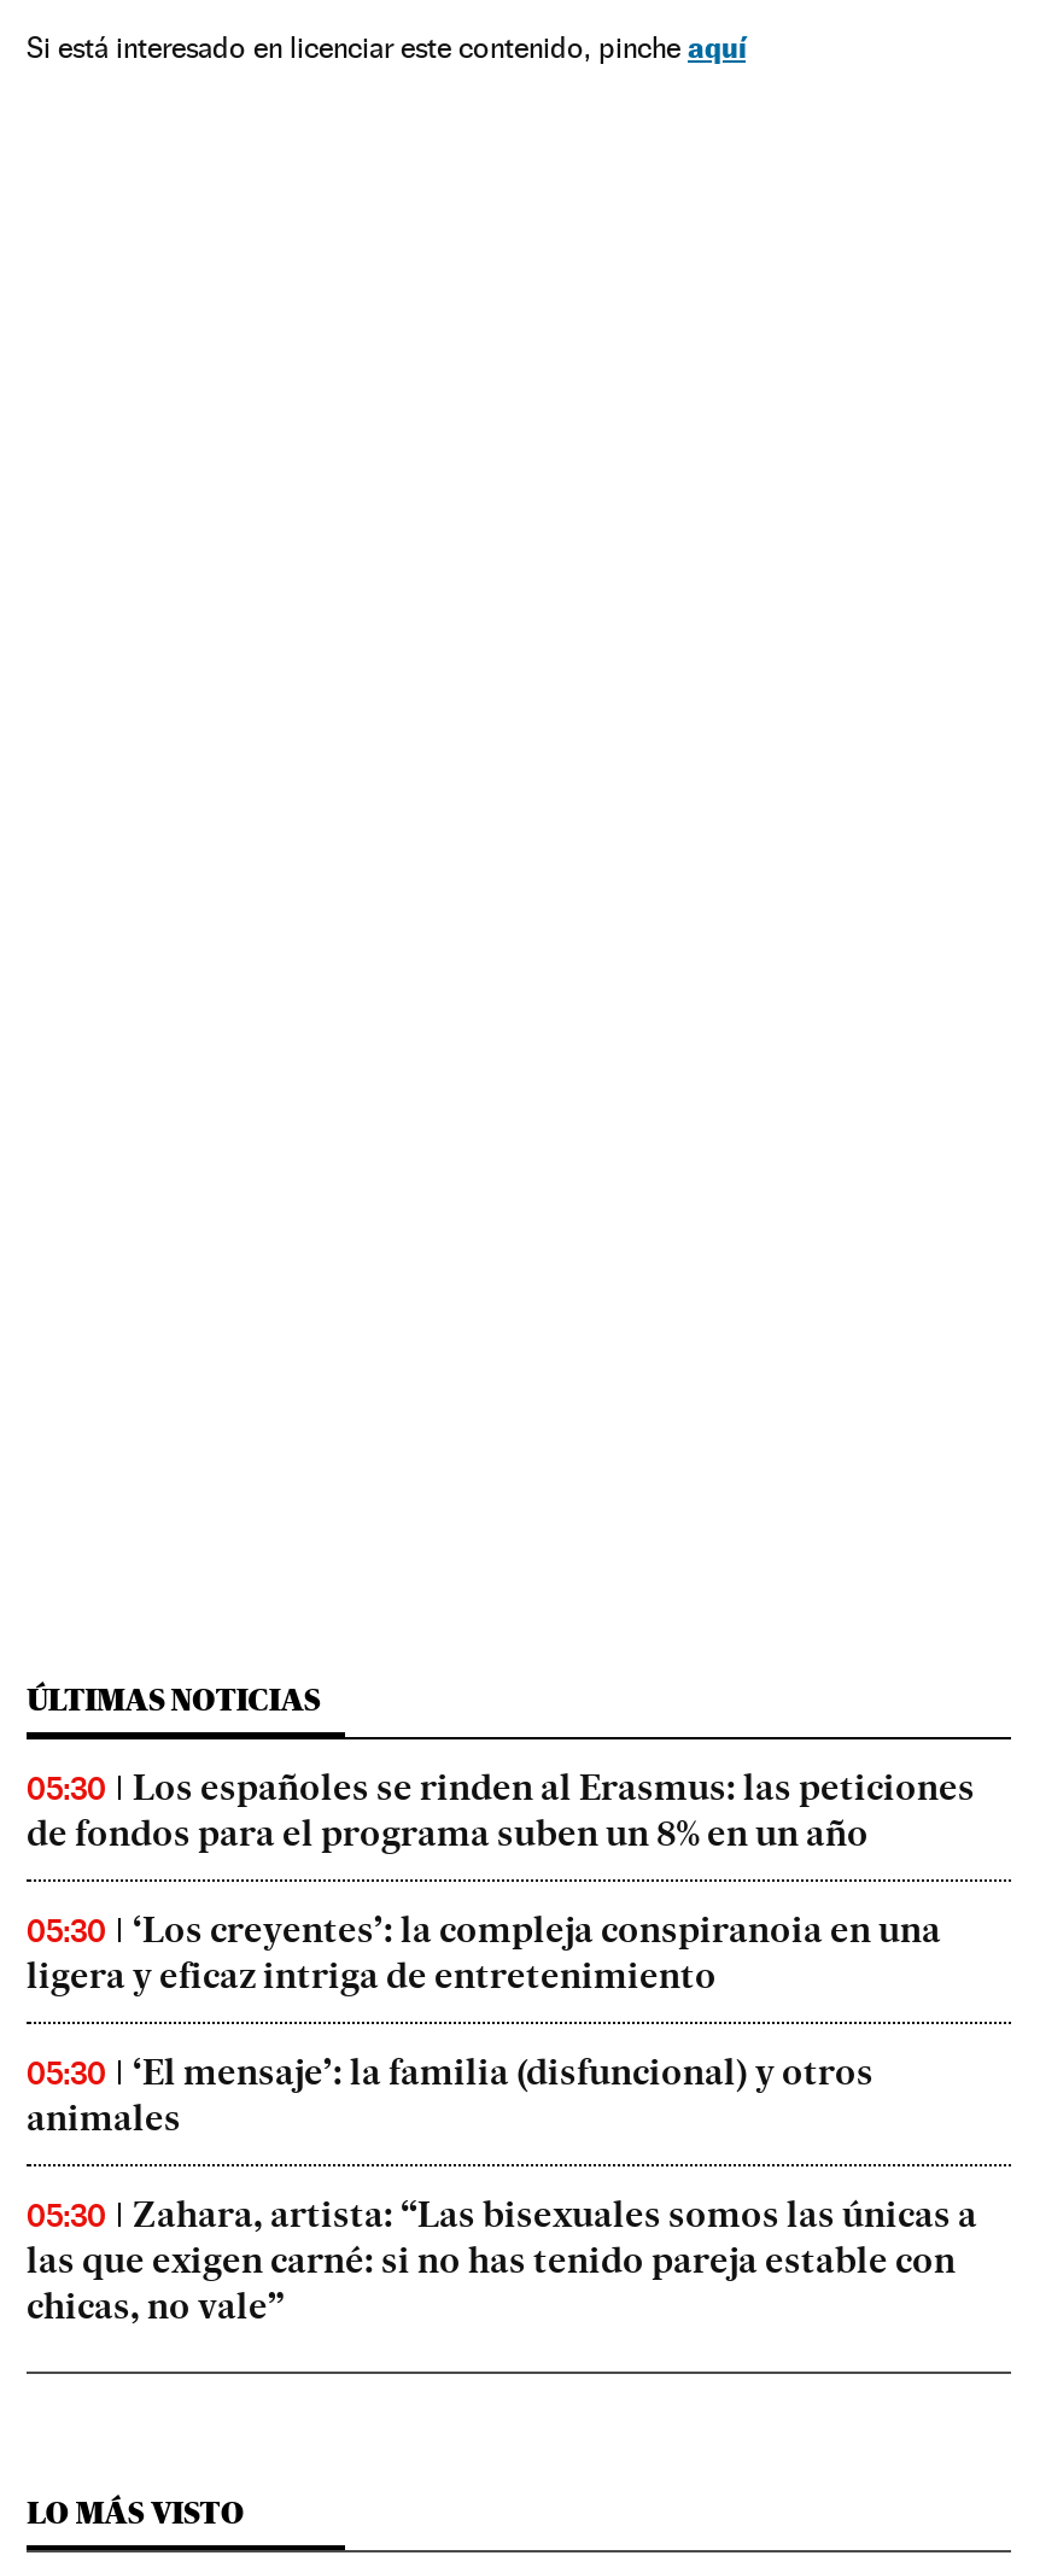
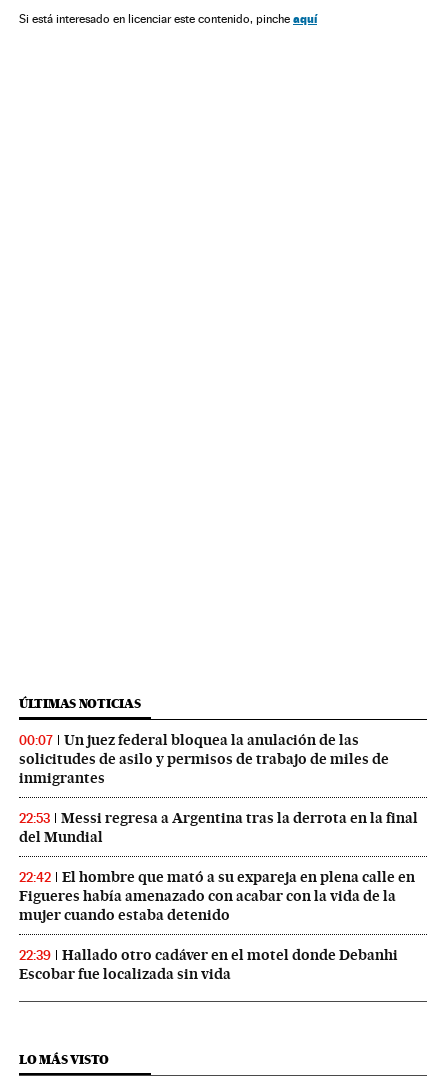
[27,1766,975,1856] 05:30 | Los españoles se rinden al Erasmus: las peticiones | de fondos para el programa suben un 8% en un año -> [19,731,389,787] 00:07 | Un juez federal bloquea la anulación de las | solicitudes de asilo y permisos de trabajo de miles de | inmigrantes
[27,1909,941,1998] 05:30 | ‘Los creyentes’: la compleja conspiranoia en una | ligera y eficaz intriga de entretenimiento -> [19,809,418,846] 22:53 | Messi regresa a Argentina tras la derrota en la final | del Mundial
[27,2051,874,2140] 05:30 | ‘El mensaje’: la familia (disfuncional) y otros | animales -> [19,868,415,924] 22:42 | El hombre que mató a su expareja en plena calle en | Figueres había amenazado con acabar con la vida de la | mujer cuando estaba detenido
[27,2194,977,2329] 05:30 | Zahara, artista: “Las bisexuales somos las únicas a | las que exigen carné: si no has tenido pareja estable con | chicas, no vale” -> [19,946,398,983] 22:39 | Hallado otro cadáver en el motel donde Debanhi | Escobar fue localizada sin vida

